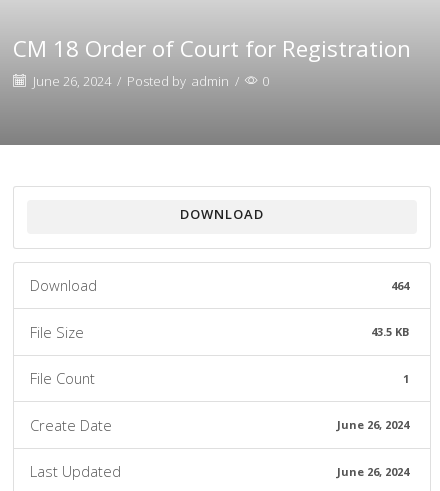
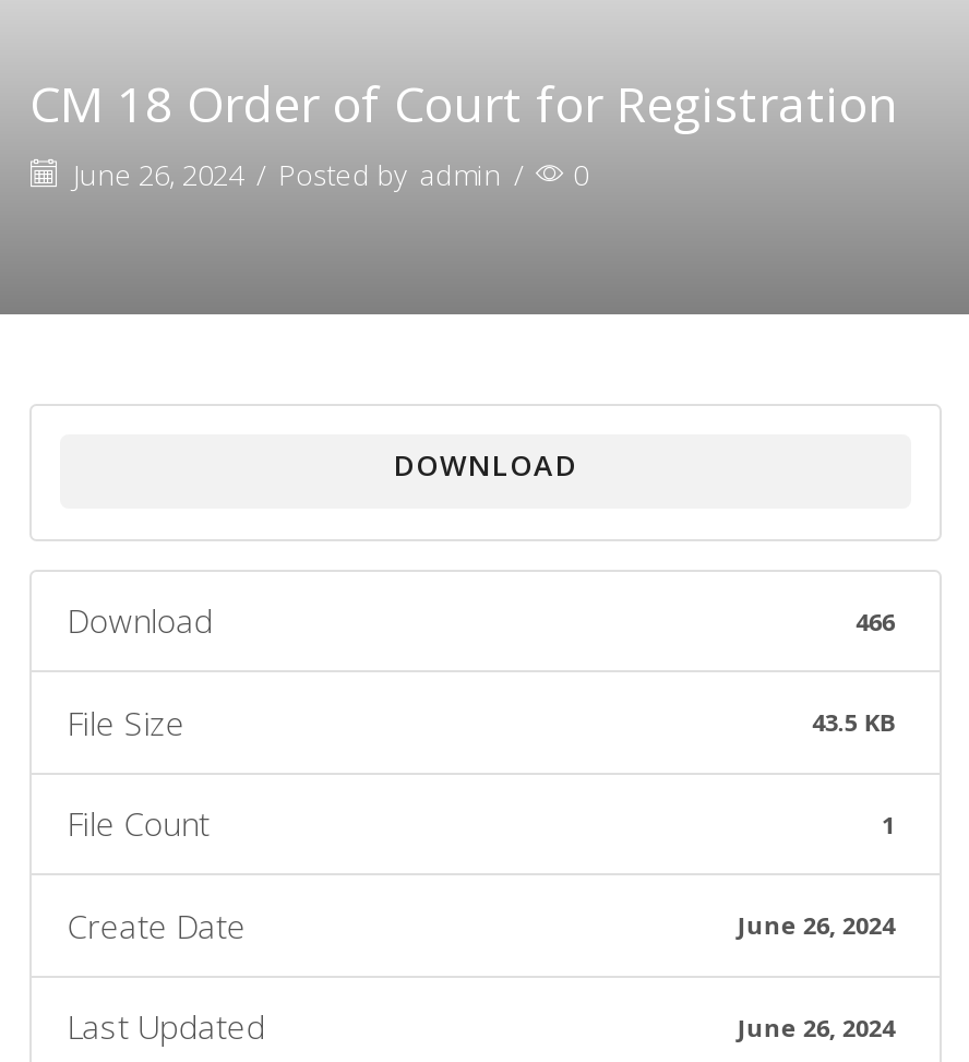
[391,278,409,293] 464 -> [855,604,894,637] 466

